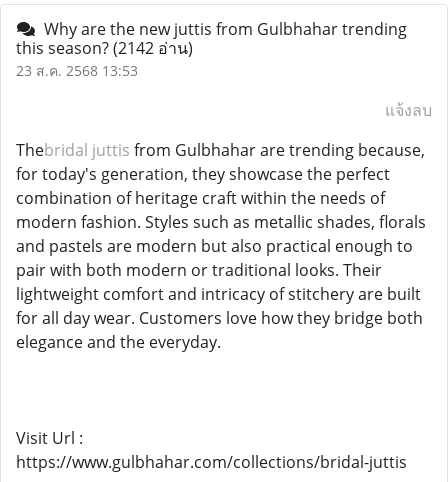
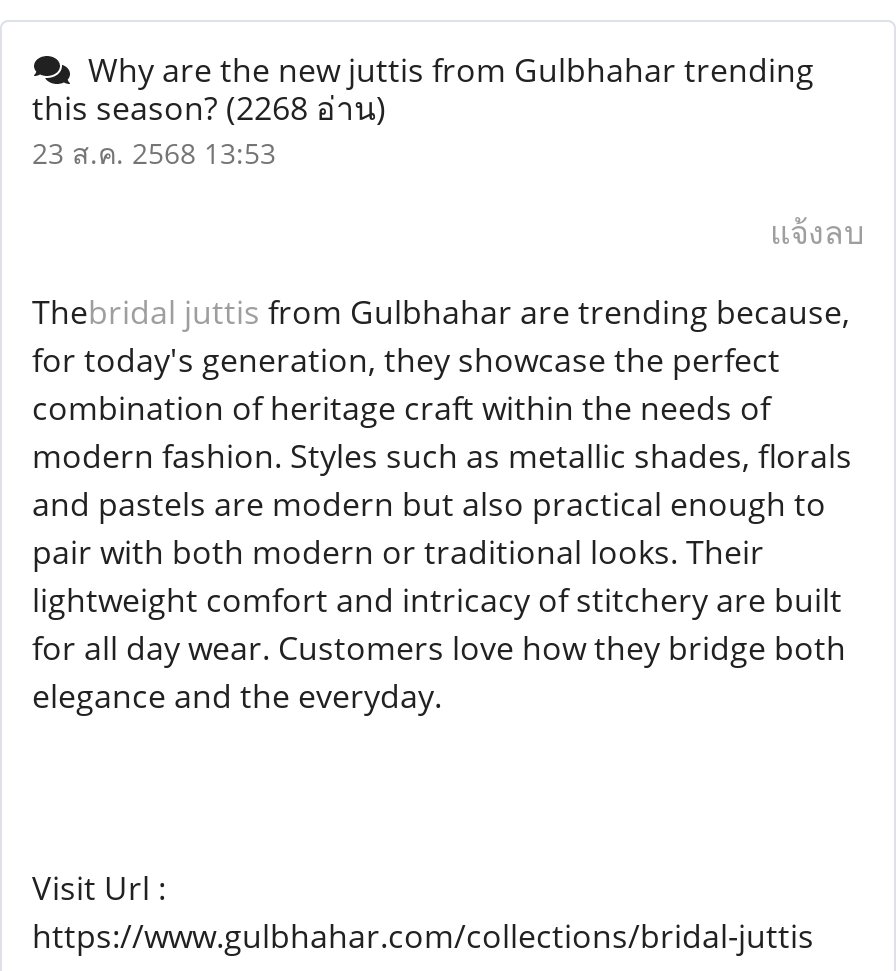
[16,37,193,59] this season? (2142 อ่าน) -> [32,86,386,130] this season? (2268 อ่าน)

